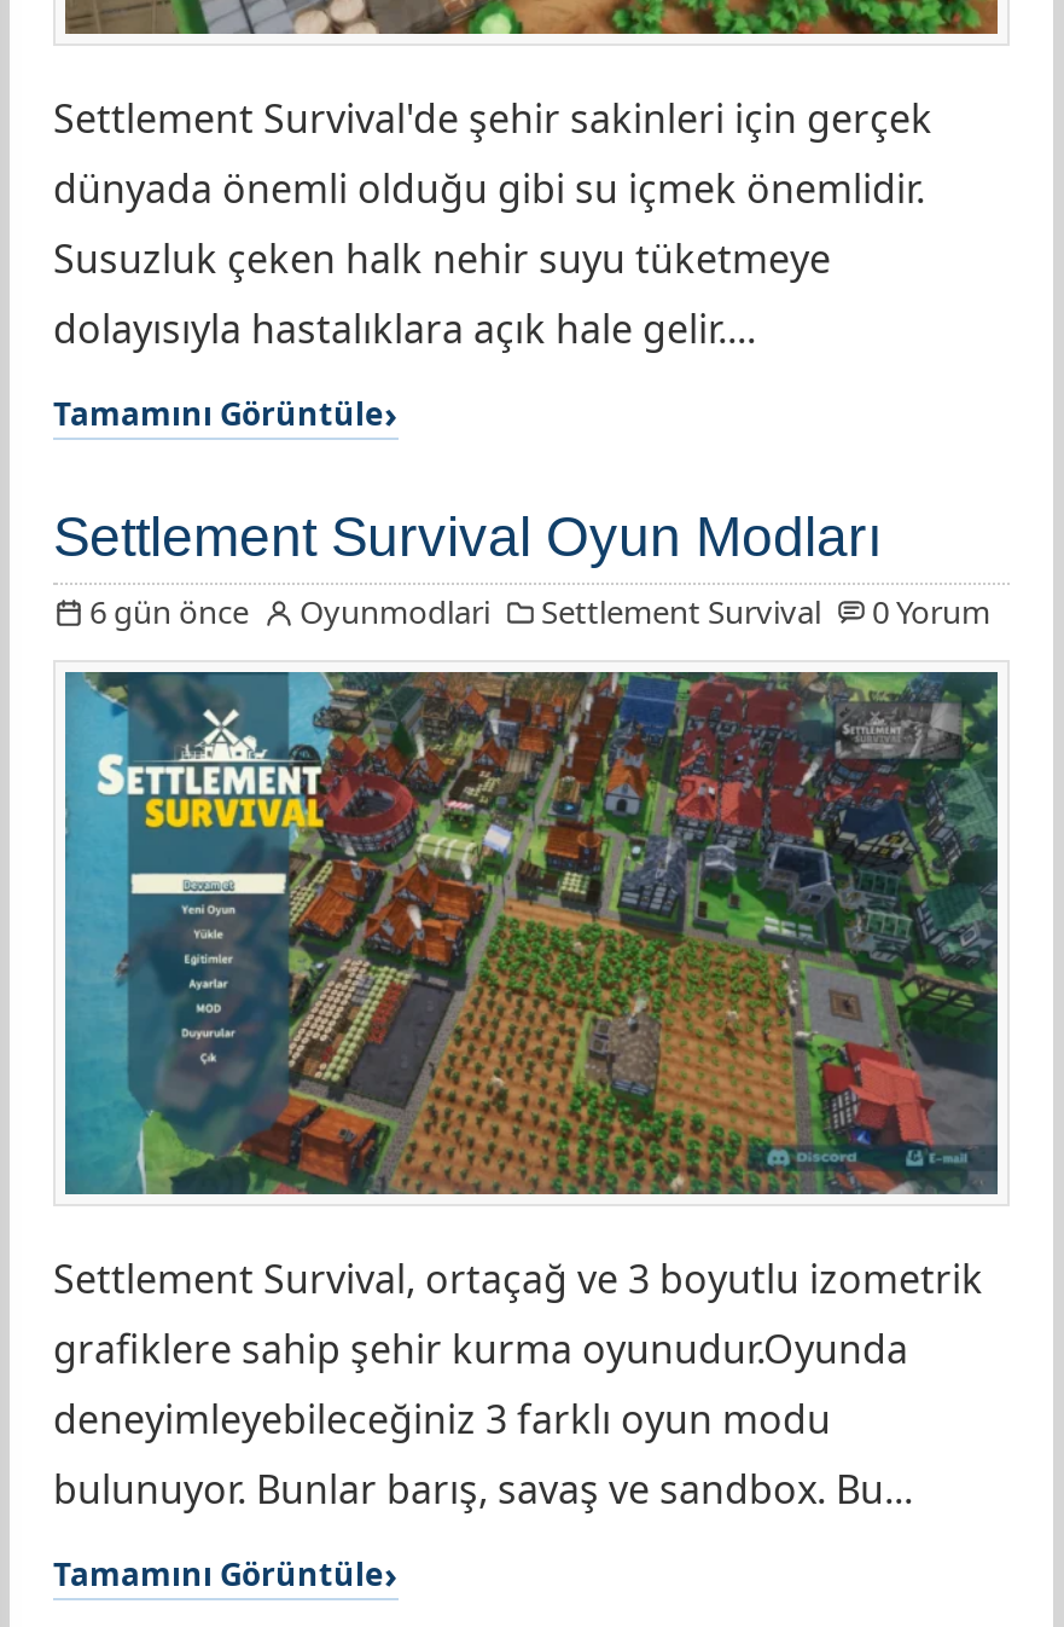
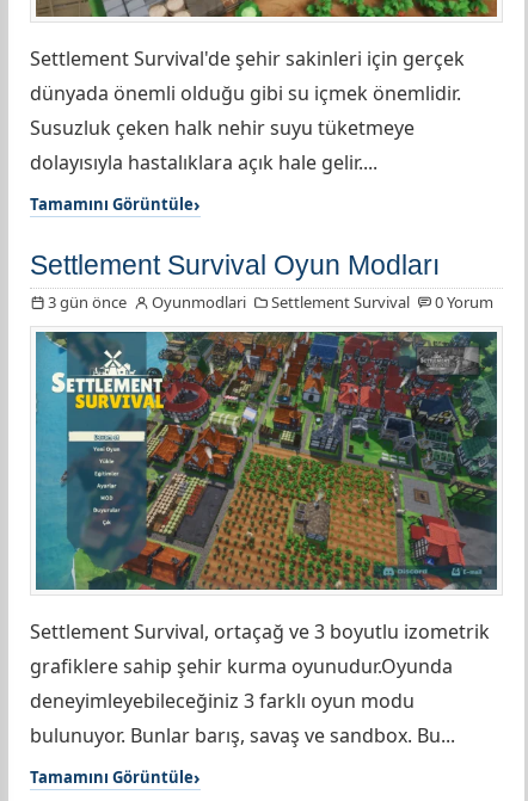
[89,589,990,632] 6 gün önce Oyunmodlari Settlement Survival 0 Yorum -> [48,291,493,312] 3 gün önce Oyunmodlari Settlement Survival 0 Yorum

